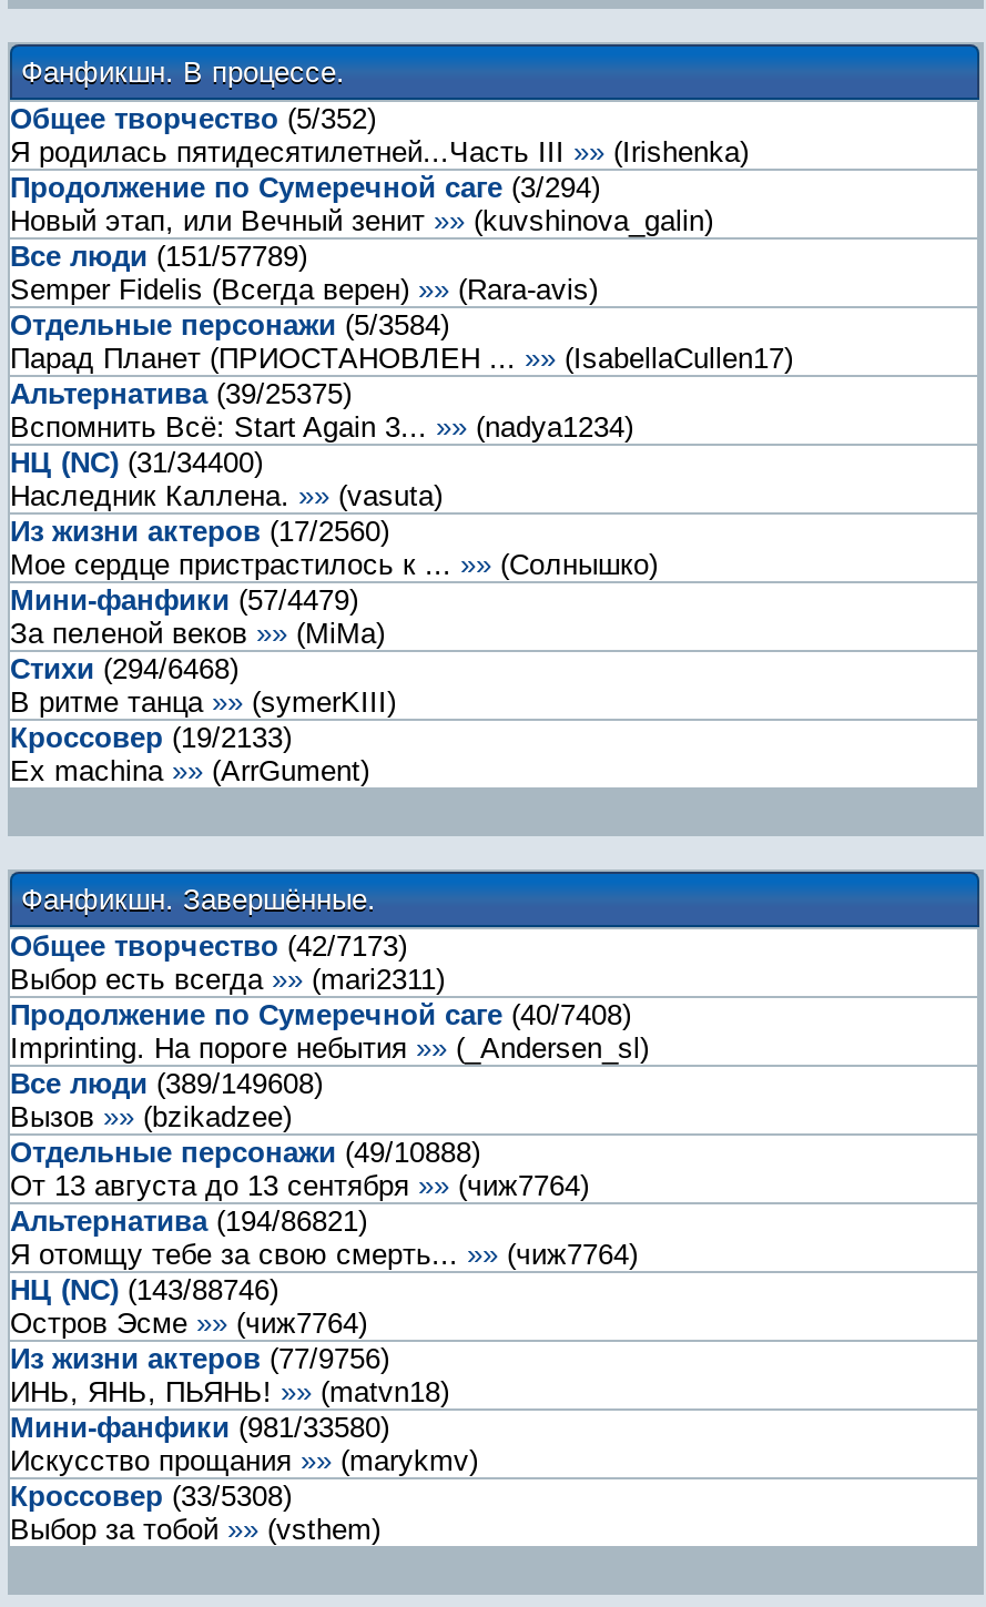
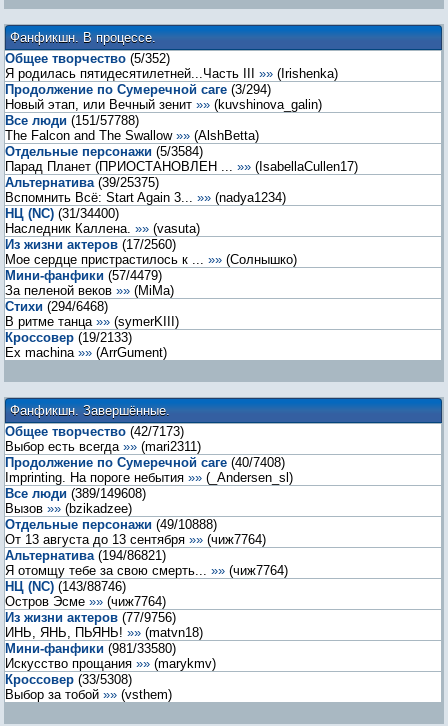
[10,240,598,306] Все люди (151/57789) | Semper Fidelis (Всегда верен) »» (Rara-avis) -> [5,113,259,143] Все люди (151/57788) | The Falcon and The Swallow »» (AlshBetta)

